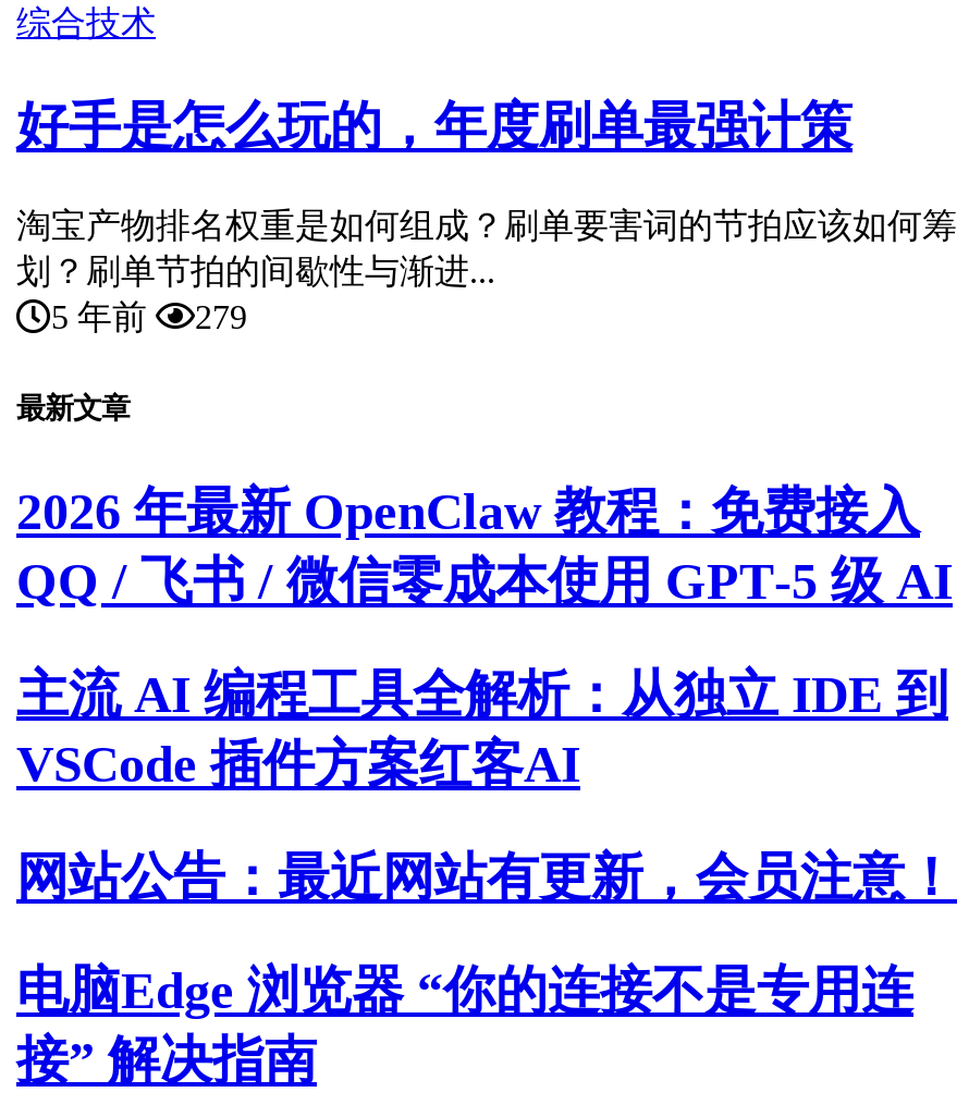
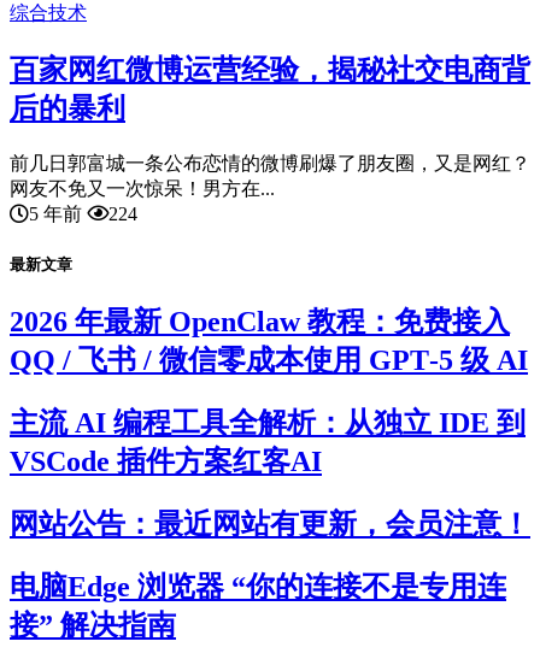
[16,98,853,155] 好手是怎么玩的，年度刷单最强计策 -> [10,54,530,124] 百家网红微博运营经验，揭秘社交电商背 | 后的暴利
[16,207,957,289] 淘宝产物排名权重是如何组成？刷单要害词的节拍应该如何筹 | 划？刷单节拍的间歇性与渐进... -> [10,153,530,199] 前几日郭富城一条公布恋情的微博刷爆了朋友圈，又是网红？ | 网友不免又一次惊呆！男方在...
[51,298,247,335] 5 年前 279 -> [29,203,137,224] 5 年前 224

